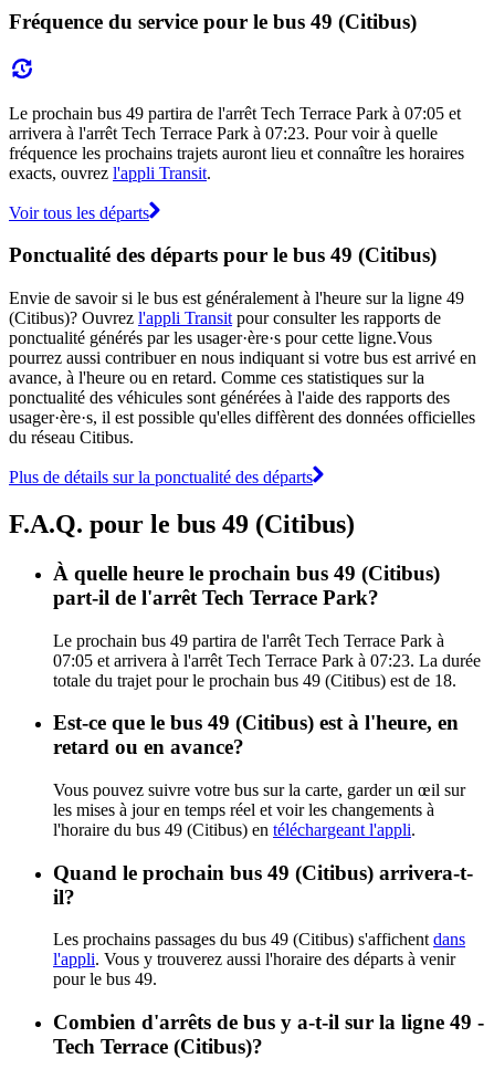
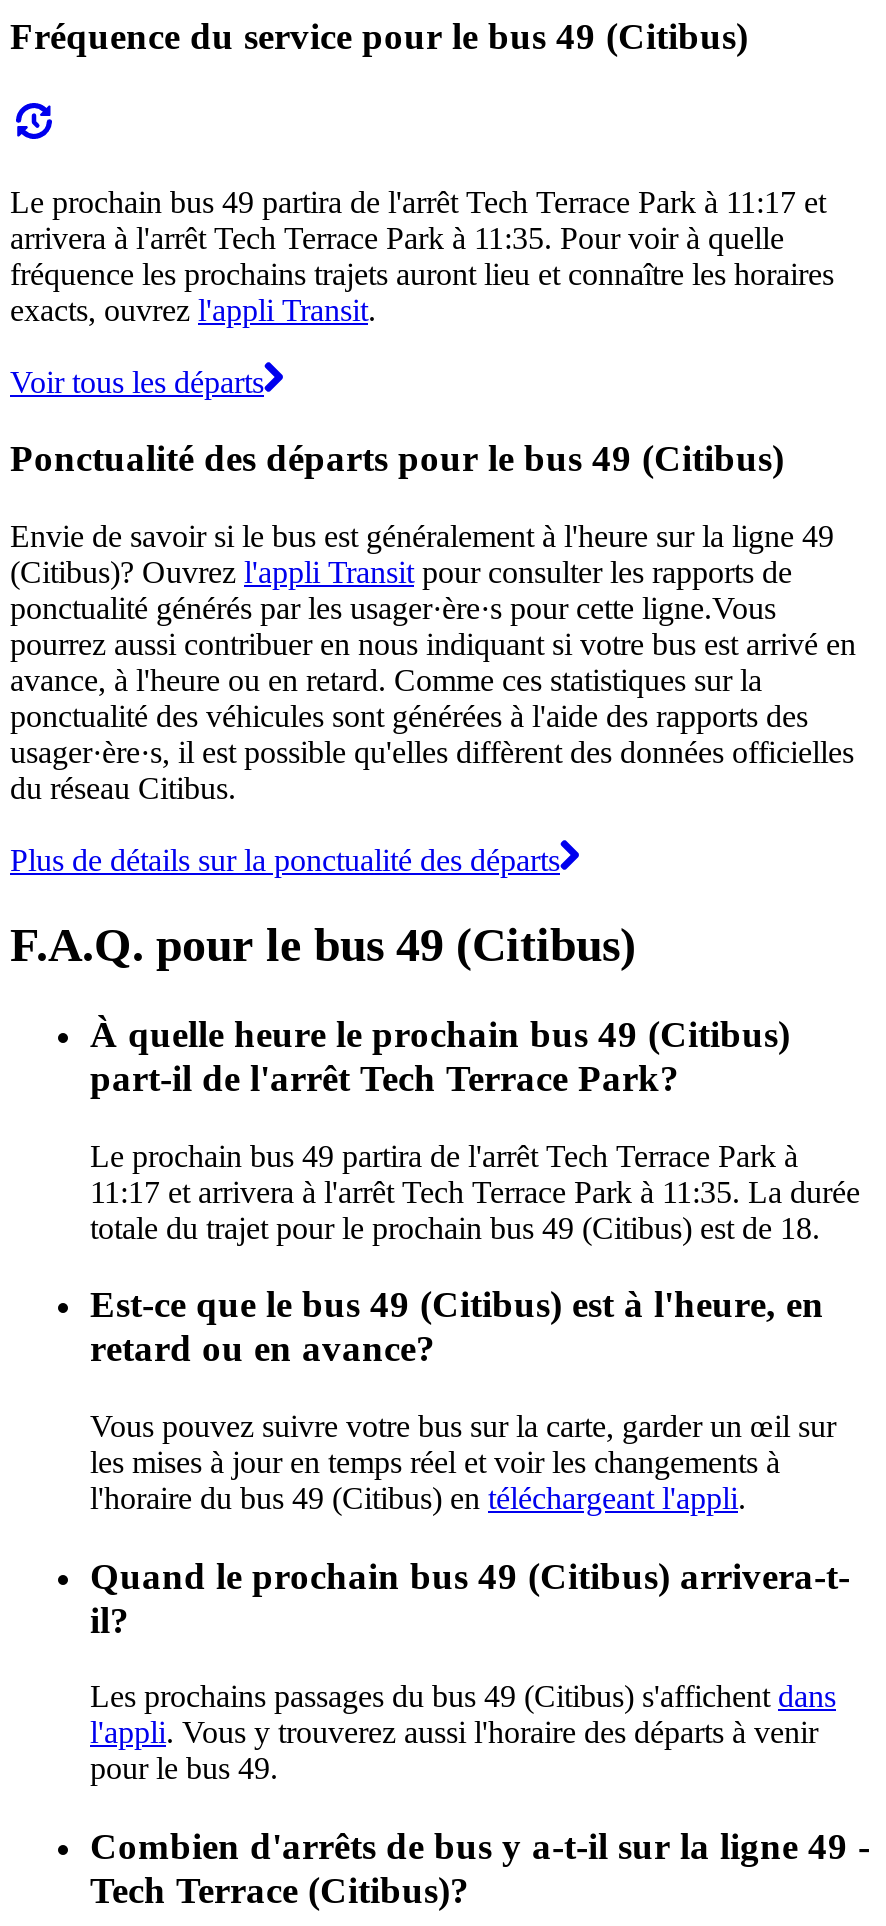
[9,103,461,122] Le prochain bus 49 partira de l'arrêt Tech Terrace Park à 07:05 et -> [10,184,826,218] Le prochain bus 49 partira de l'arrêt Tech Terrace Park à 11:17 et
[9,123,438,142] arrivera à l'arrêt Tech Terrace Park à 07:23. Pour voir à quelle -> [10,220,784,254] arrivera à l'arrêt Tech Terrace Park à 11:35. Pour voir à quelle
[53,651,481,669] 07:05 et arrivera à l'arrêt Tech Terrace Park à 07:23. La durée -> [90,1174,860,1208] 11:17 et arrivera à l'arrêt Tech Terrace Park à 11:35. La durée

